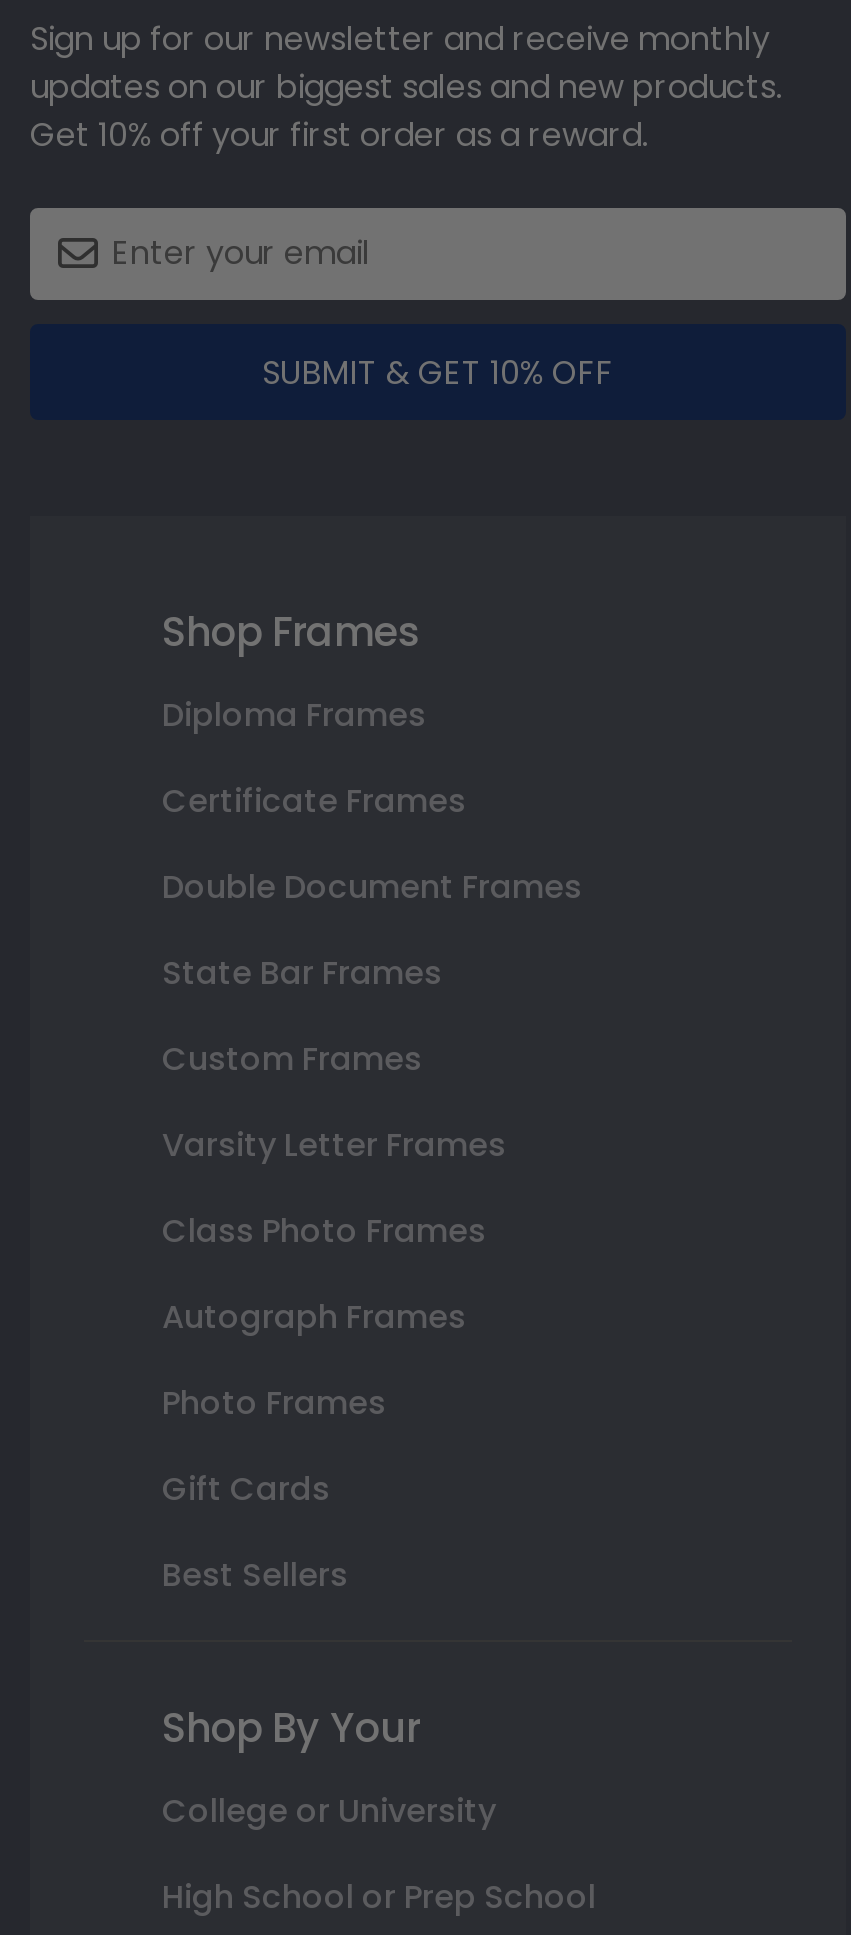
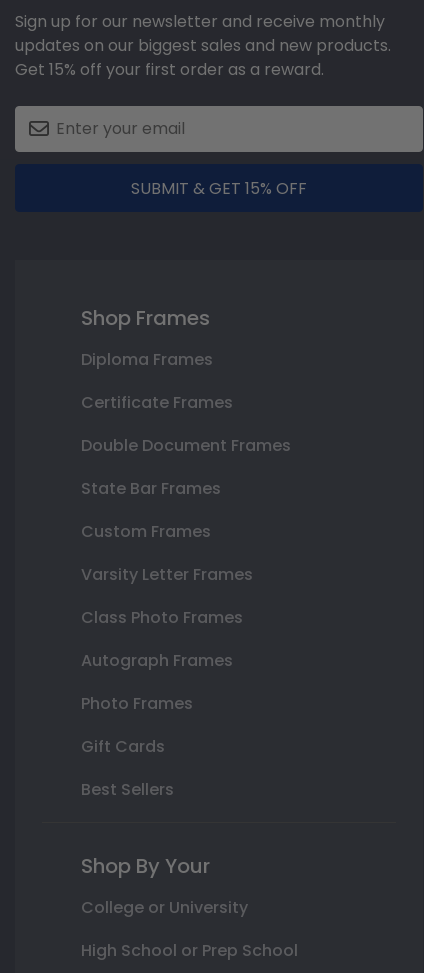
[30,113,648,159] Get 10% off your first order as a reward. -> [15,58,324,81] Get 15% off your first order as a reward.
[262,351,614,397] SUBMIT & GET 10% OFF -> [131,177,307,200] SUBMIT & GET 15% OFF

